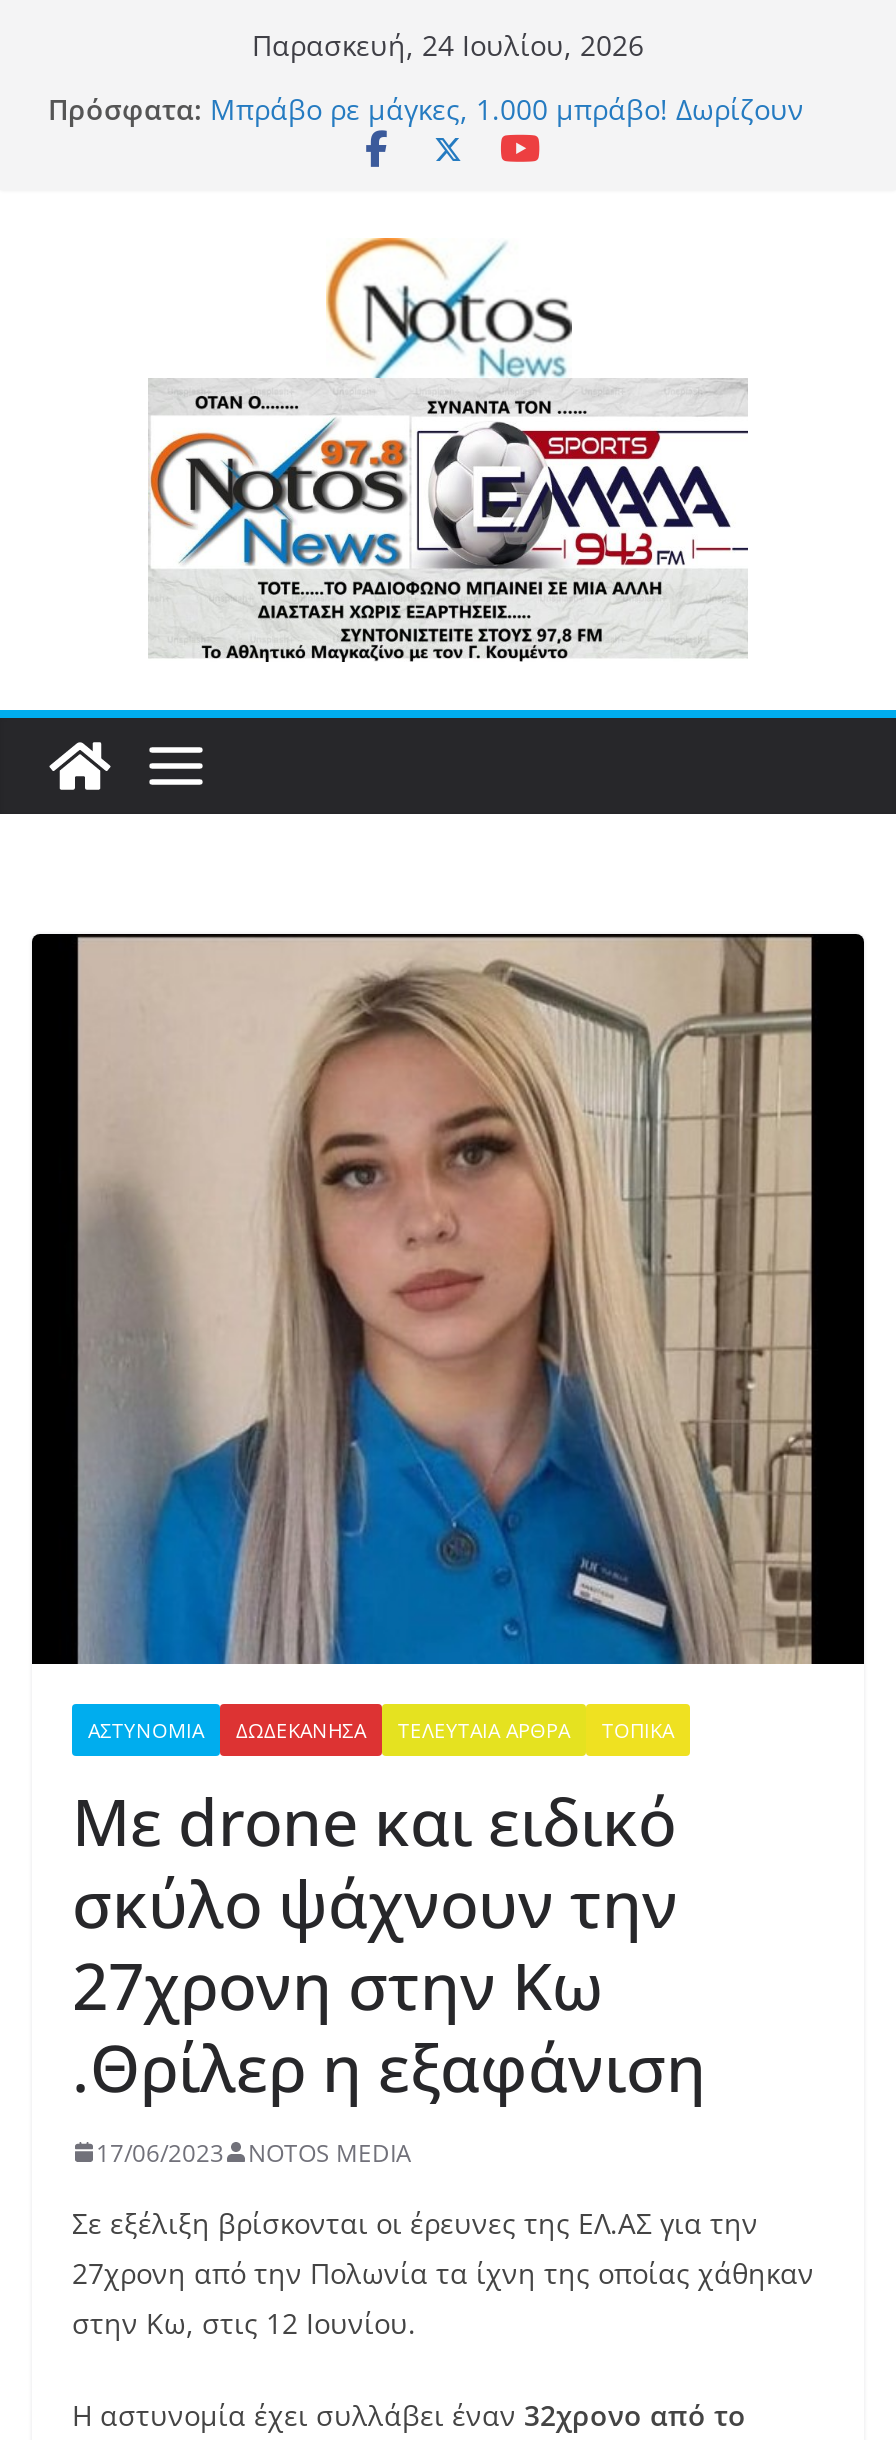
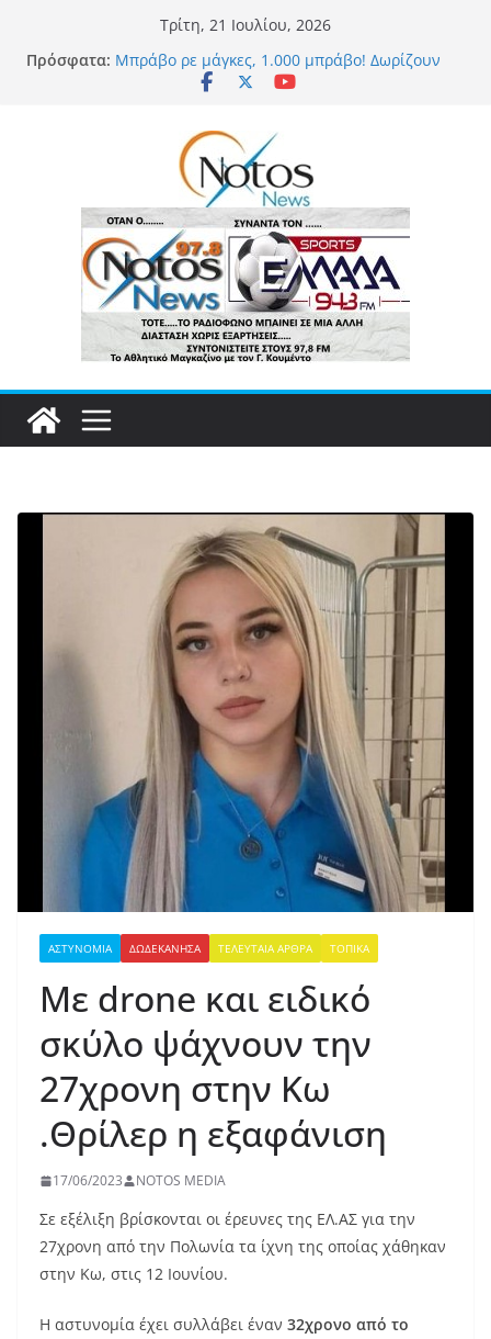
[252,26,644,64] Παρασκευή, 24 Ιουλίου, 2026 -> [160,14,331,35] Τρίτη, 21 Ιουλίου, 2026

